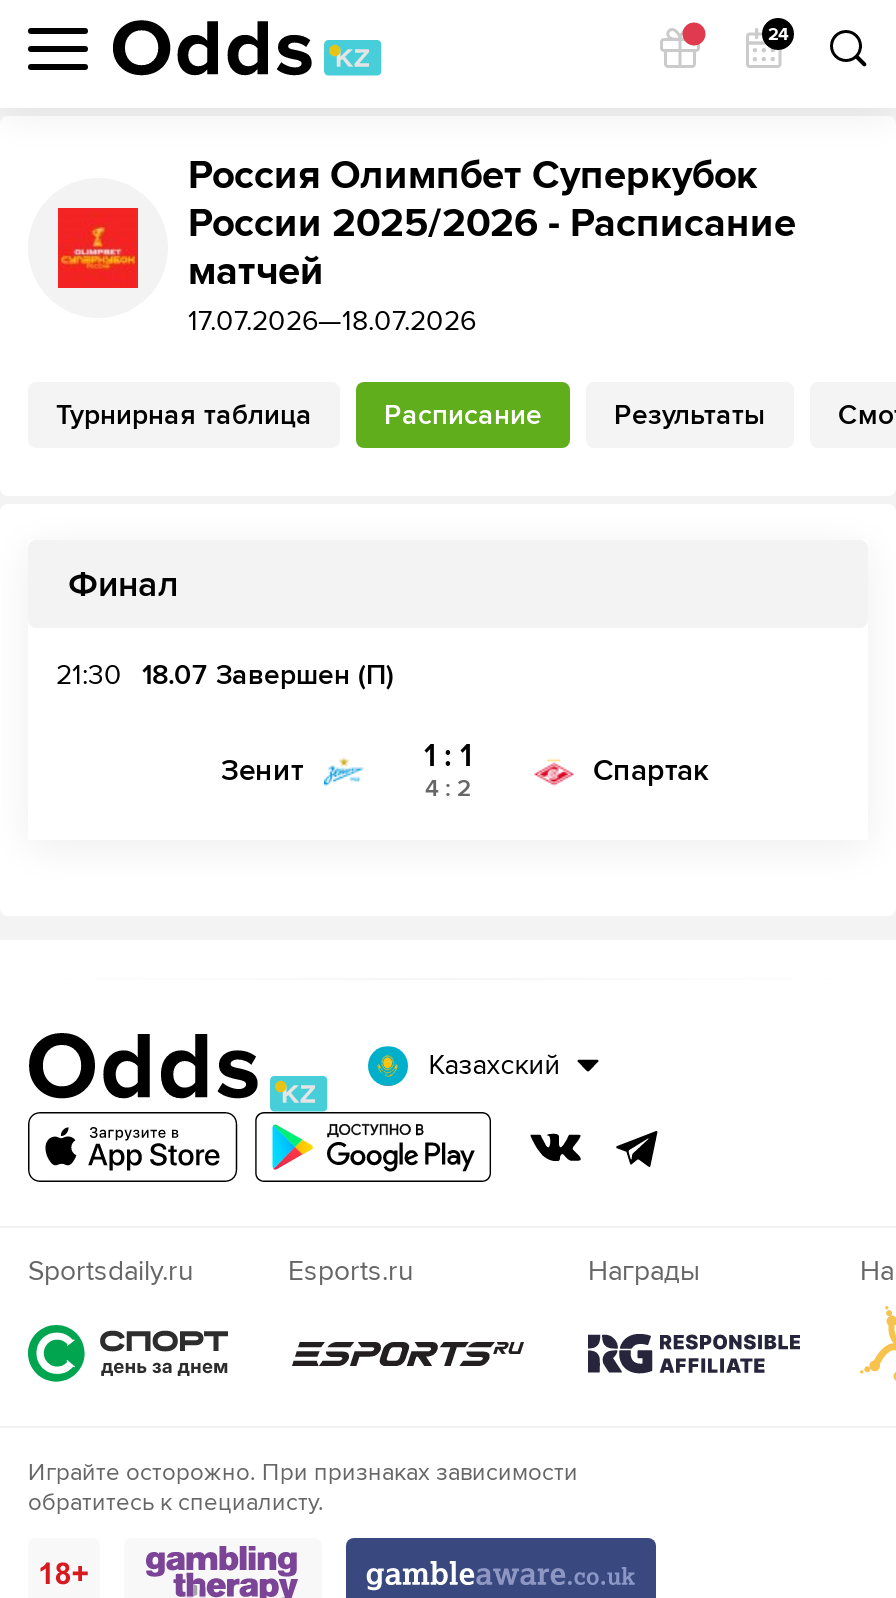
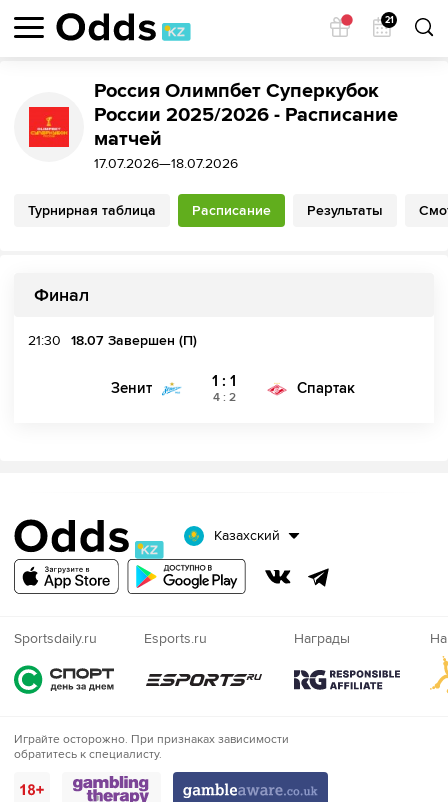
[768,24,788,46] 24 -> [384,15,393,26] 21

